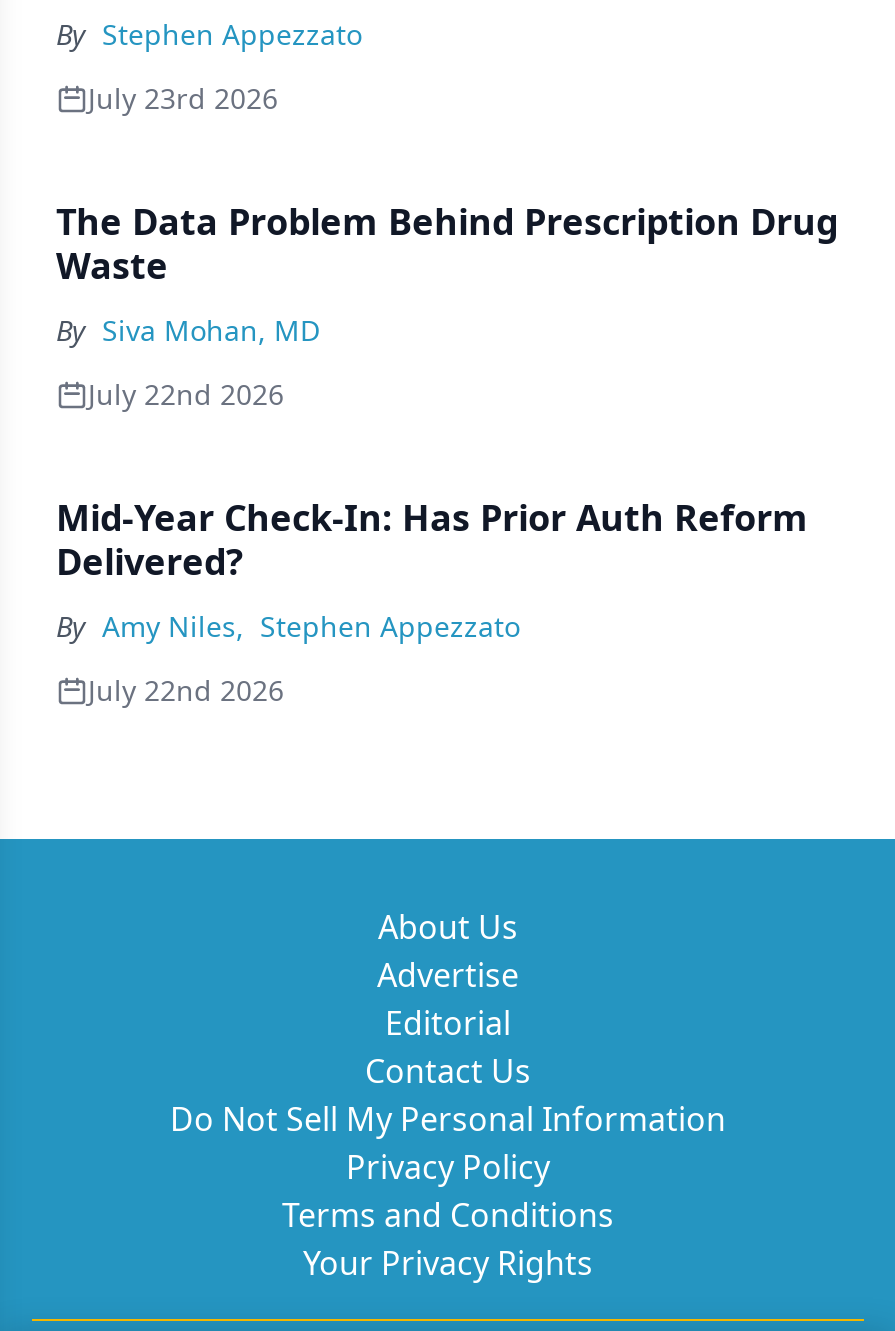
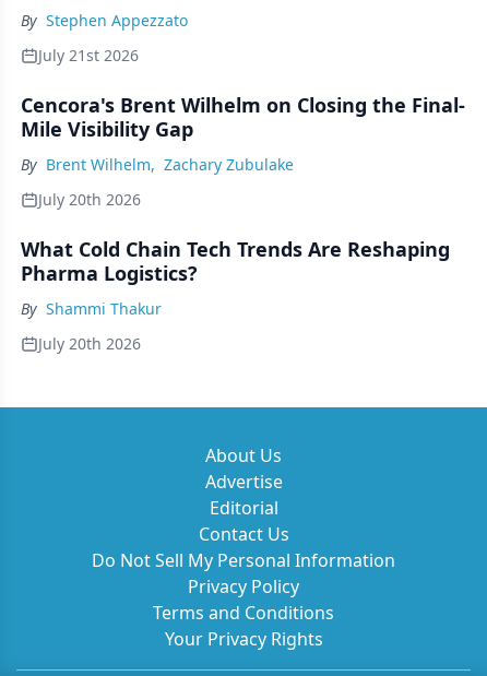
[88,79,278,117] July 23rd 2026 -> [38,45,139,66] July 21st 2026
[56,197,838,289] The Data Problem Behind Prescription Drug | Waste -> [21,92,465,142] Cencora's Brent Wilhelm on Closing the Final- | Mile Visibility Gap
[56,311,320,349] By Siva Mohan, MD -> [21,154,294,175] By Brent Wilhelm, Zachary Zubulake
[88,375,284,413] July 22nd 2026 -> [38,189,141,210] July 20th 2026
[56,493,808,585] Mid-Year Check-In: Has Prior Auth Reform | Delivered? -> [21,236,450,286] What Cold Chain Tech Trends Are Reshaping | Pharma Logistics?
[56,607,520,645] By Amy Niles, Stephen Appezzato -> [21,298,162,319] By Shammi Thakur
[88,671,284,709] July 22nd 2026 -> [38,333,141,354] July 20th 2026

